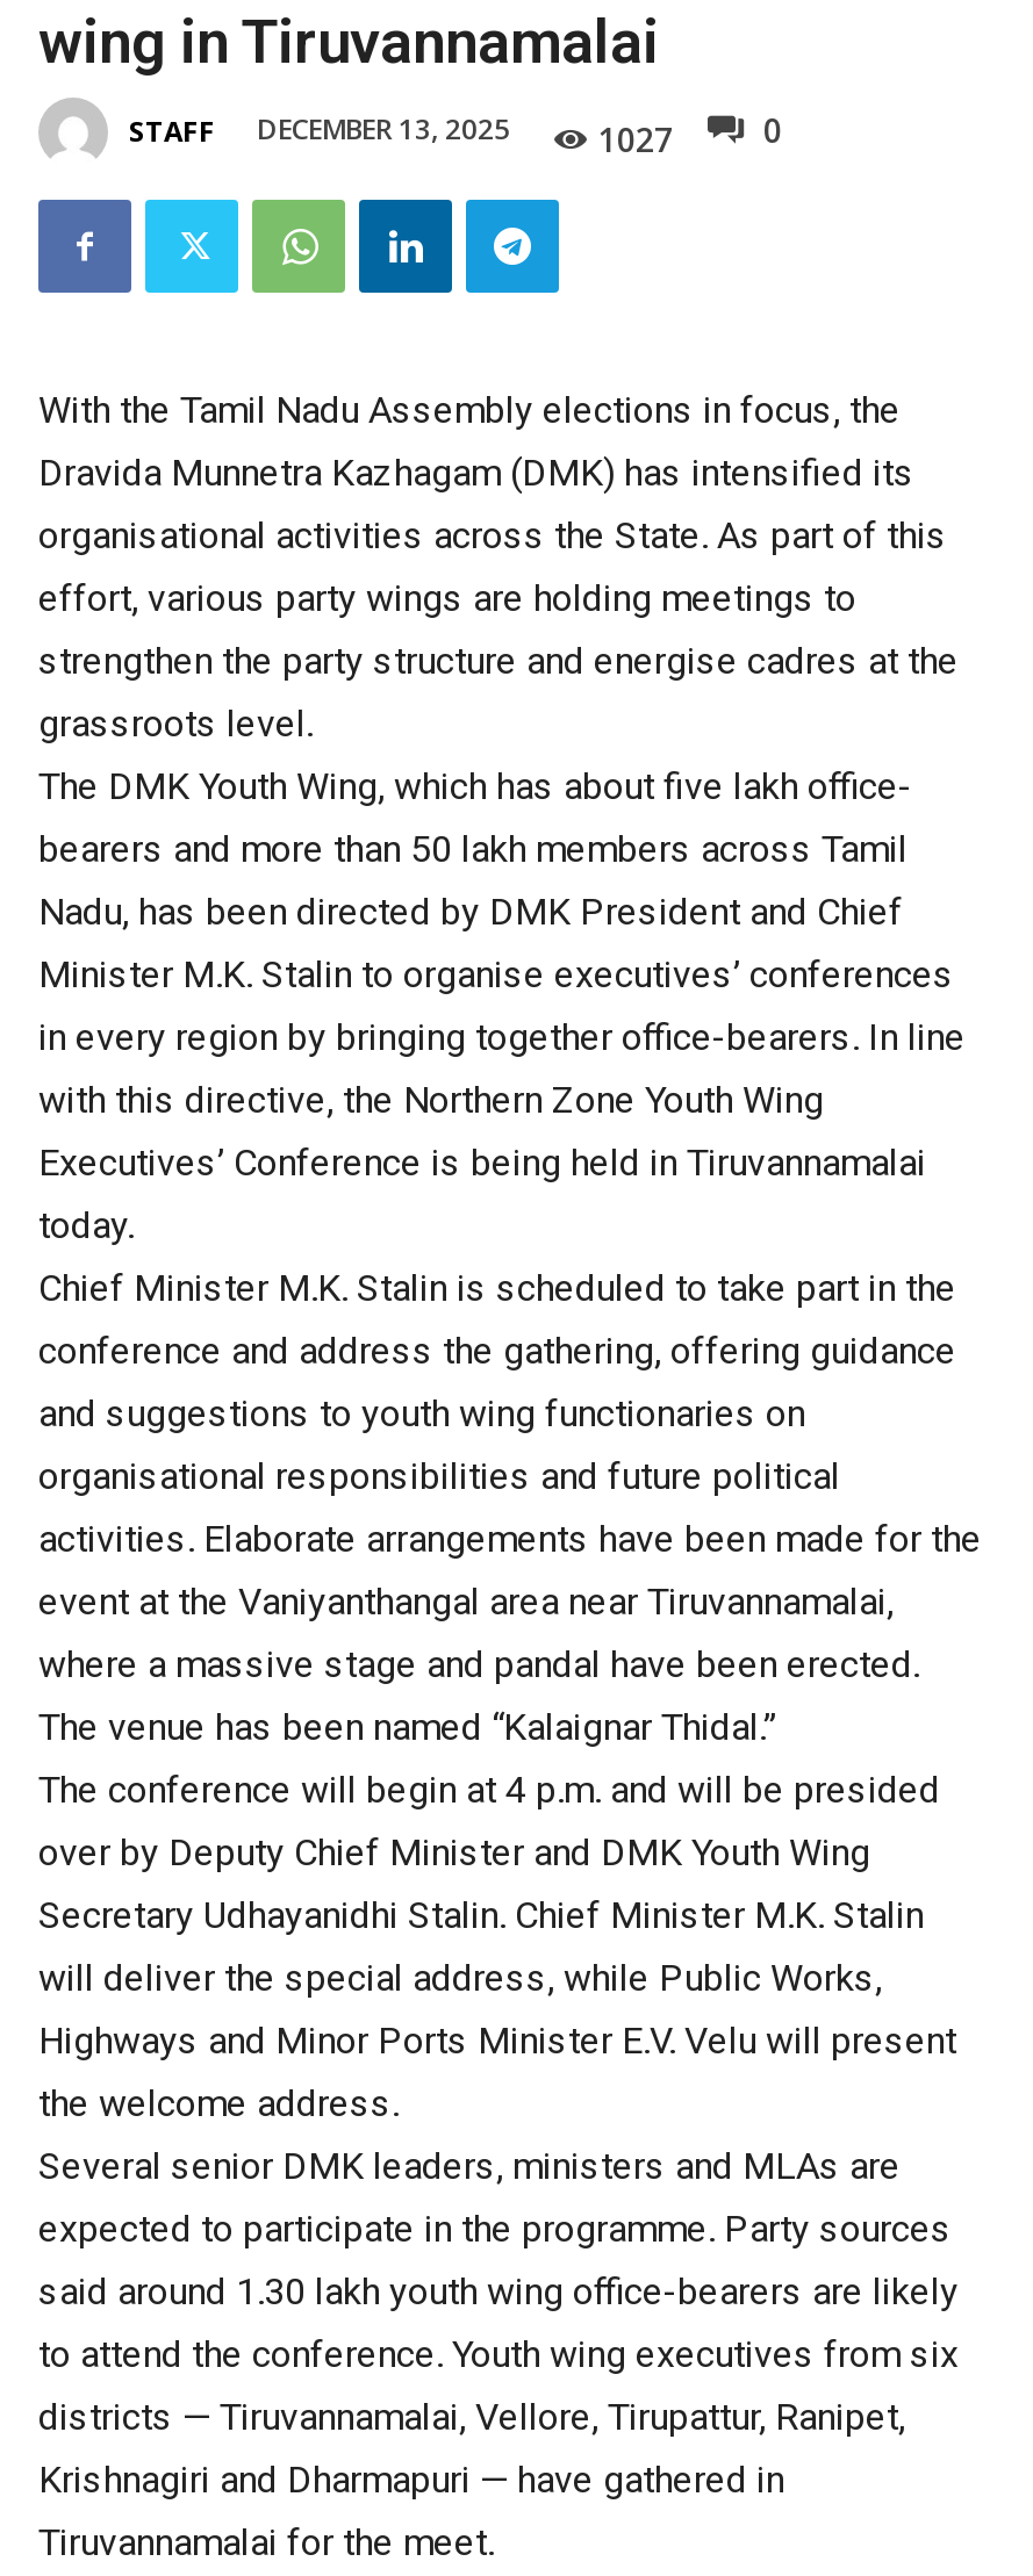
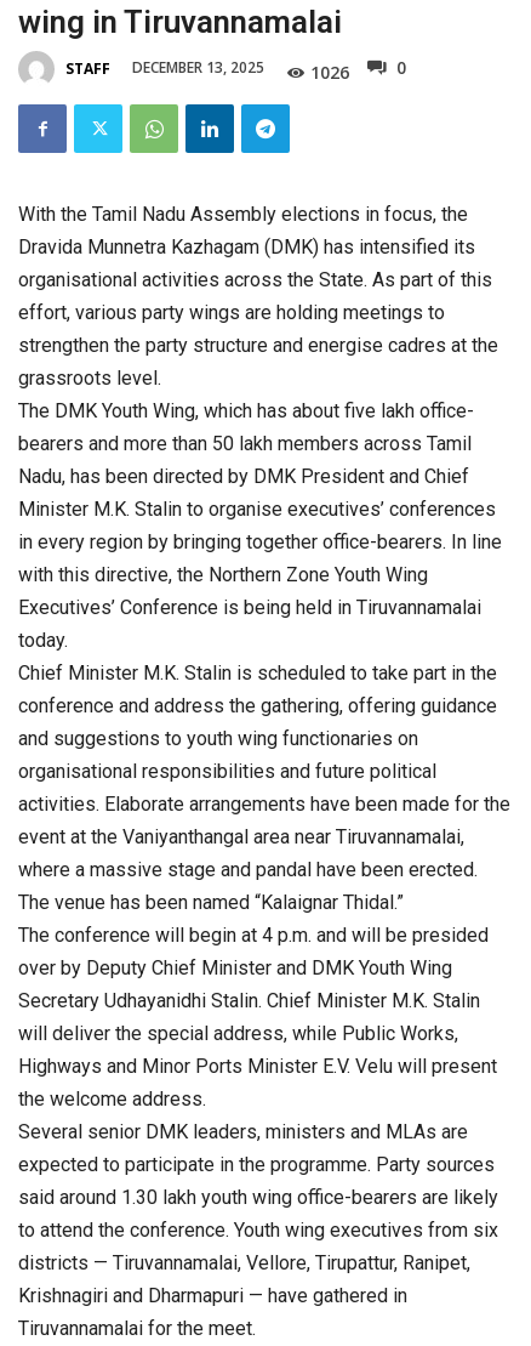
[598,117,673,161] 1027 -> [310,61,349,84] 1026

